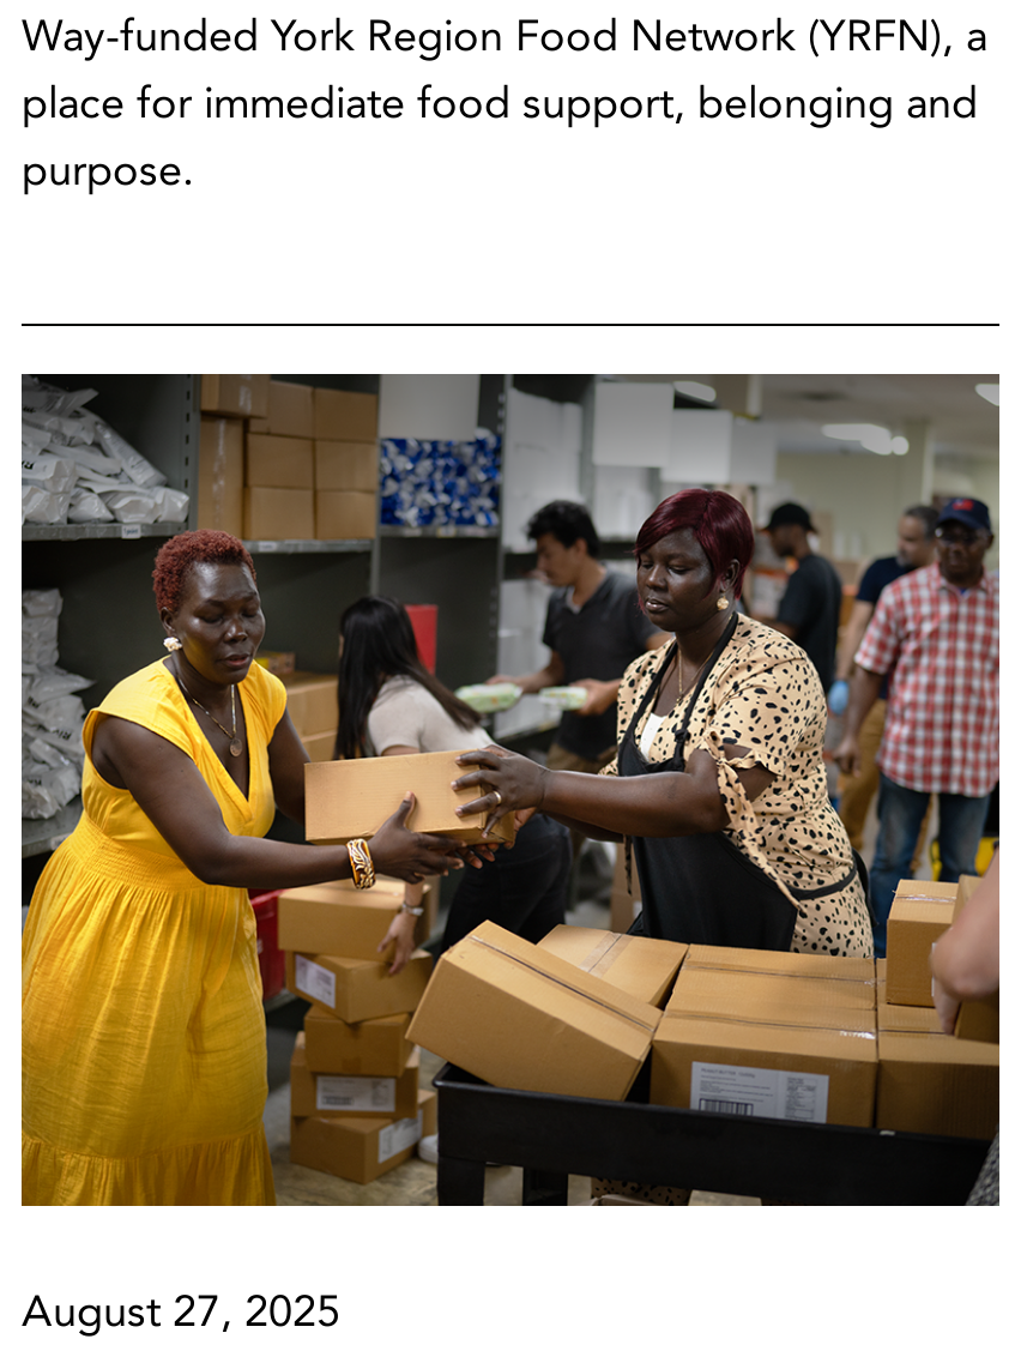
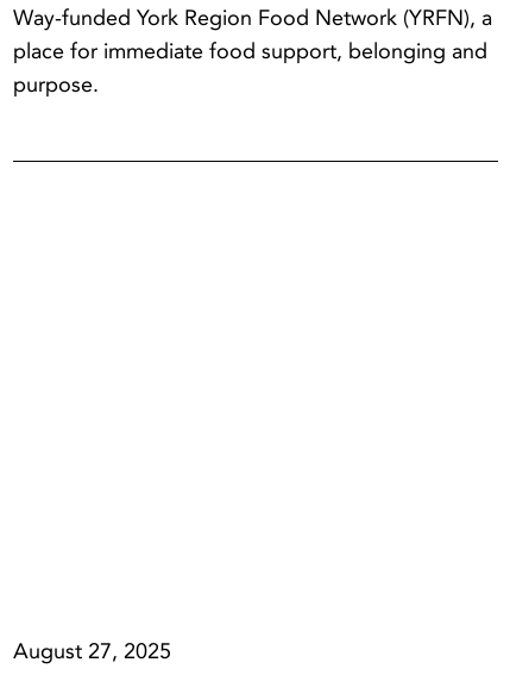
[19,372,1002,1208] [image] -> none

